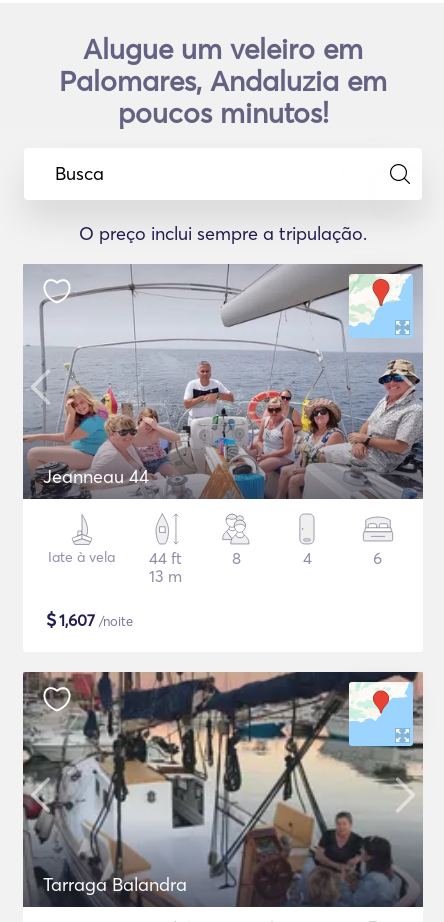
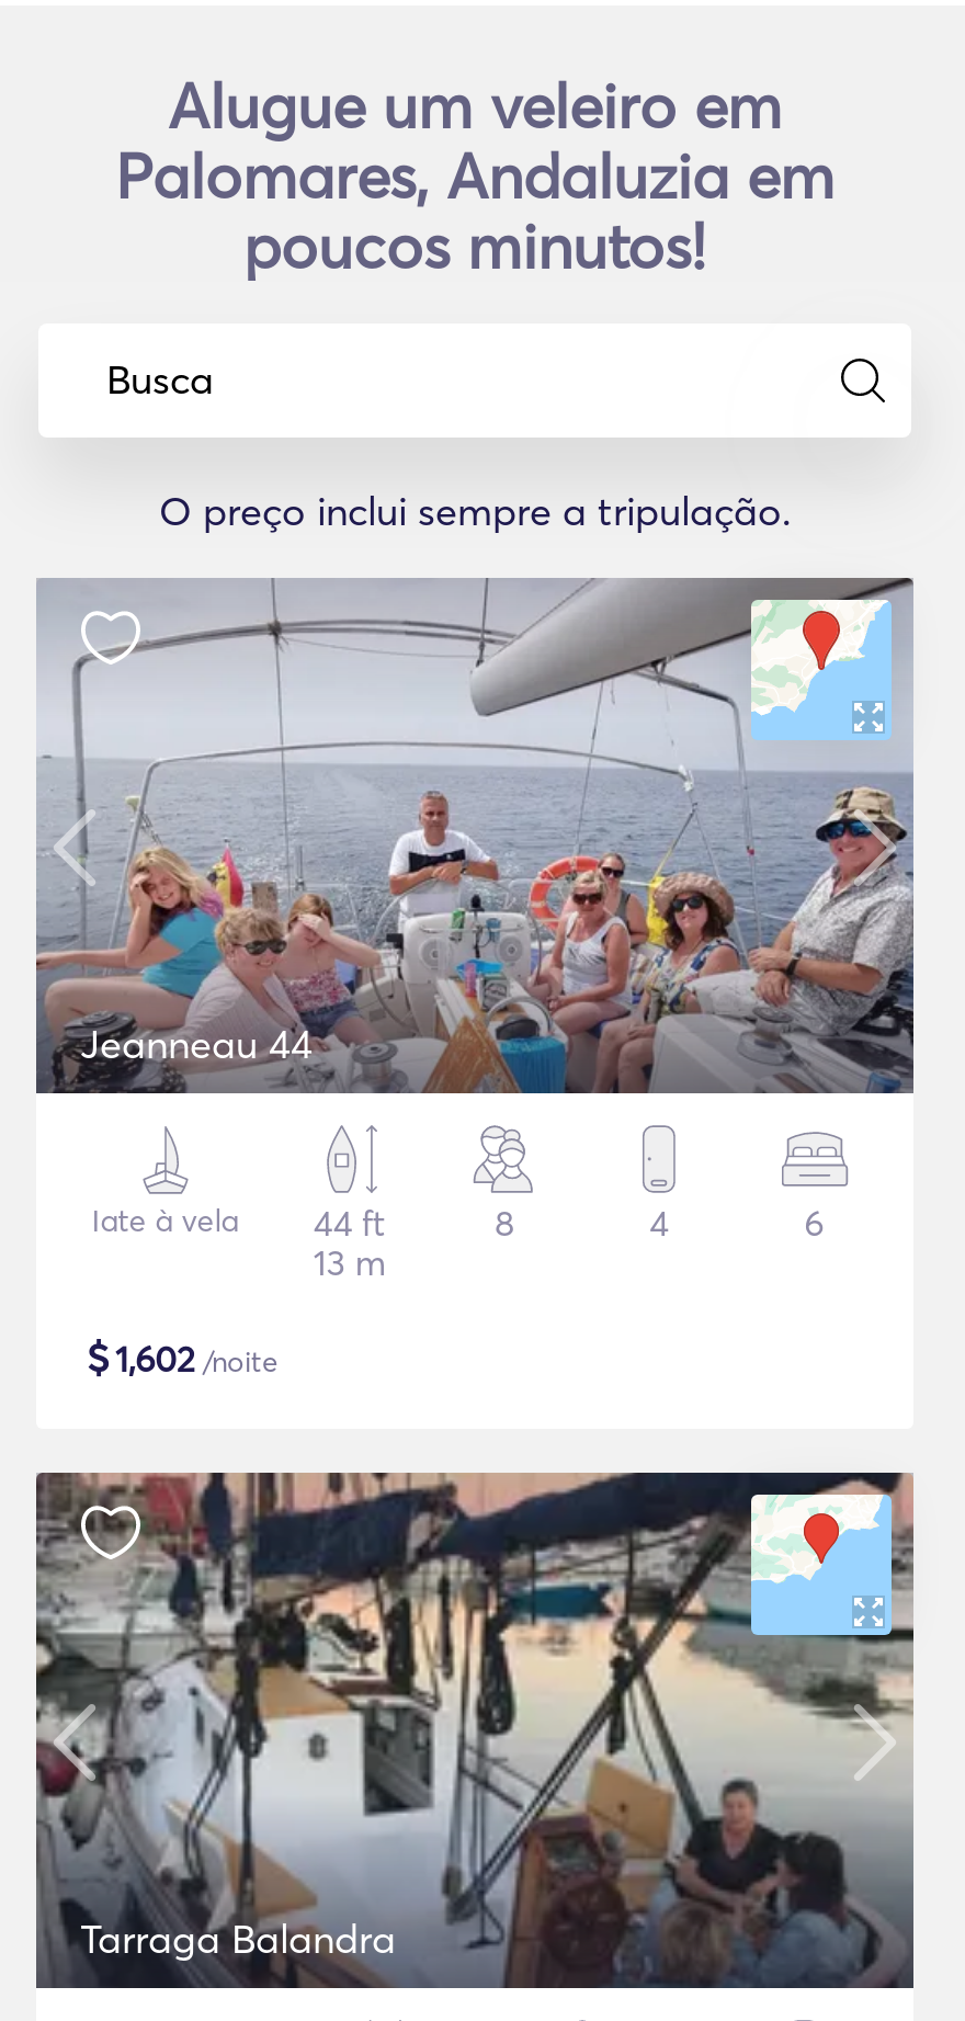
[46,608,133,631] $1,607 /noite -> [87,1332,277,1383] $1,602 /noite

